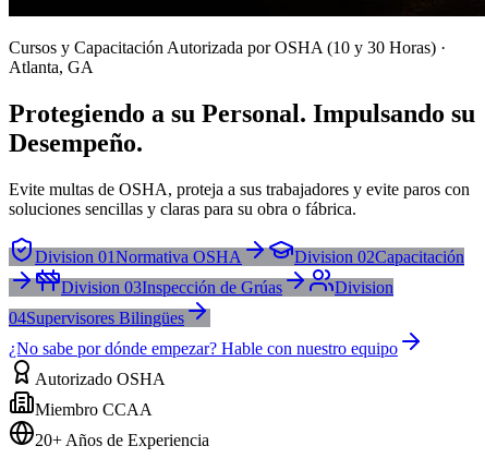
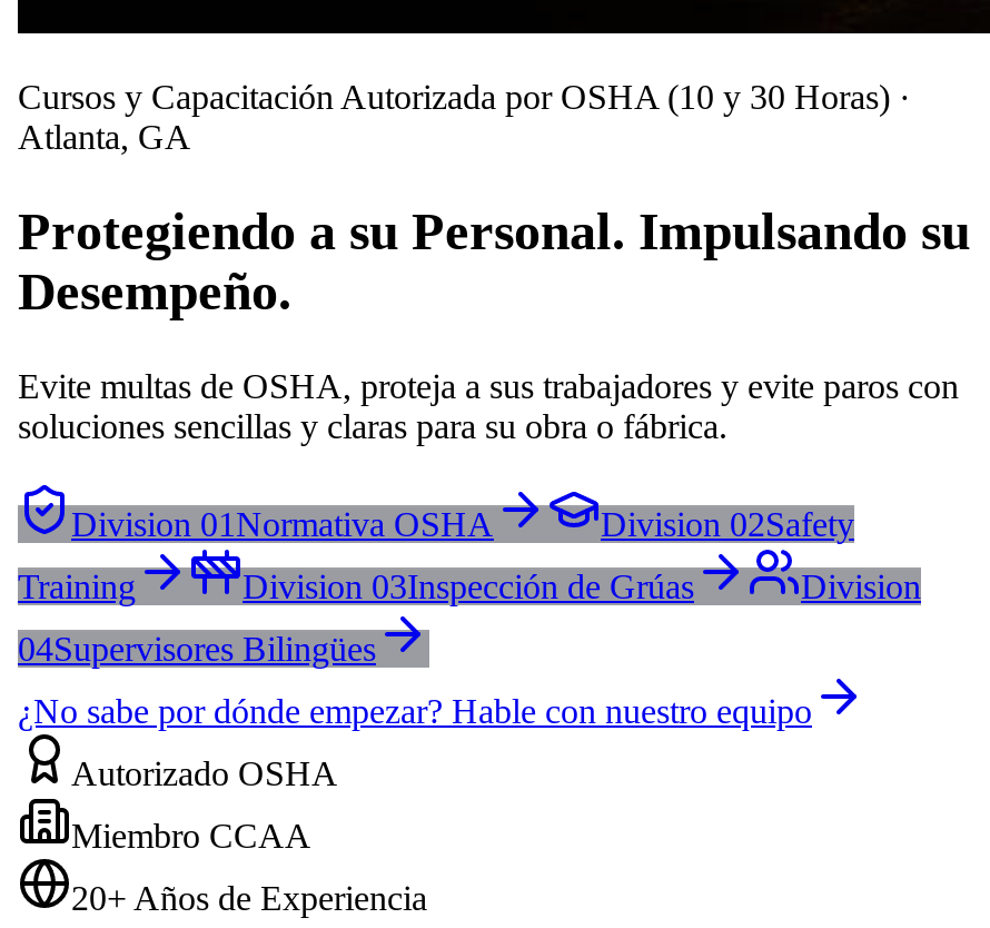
[294,247,464,266] Division 02Capacitación -> [18,505,854,605] Division 02Safety | Training

